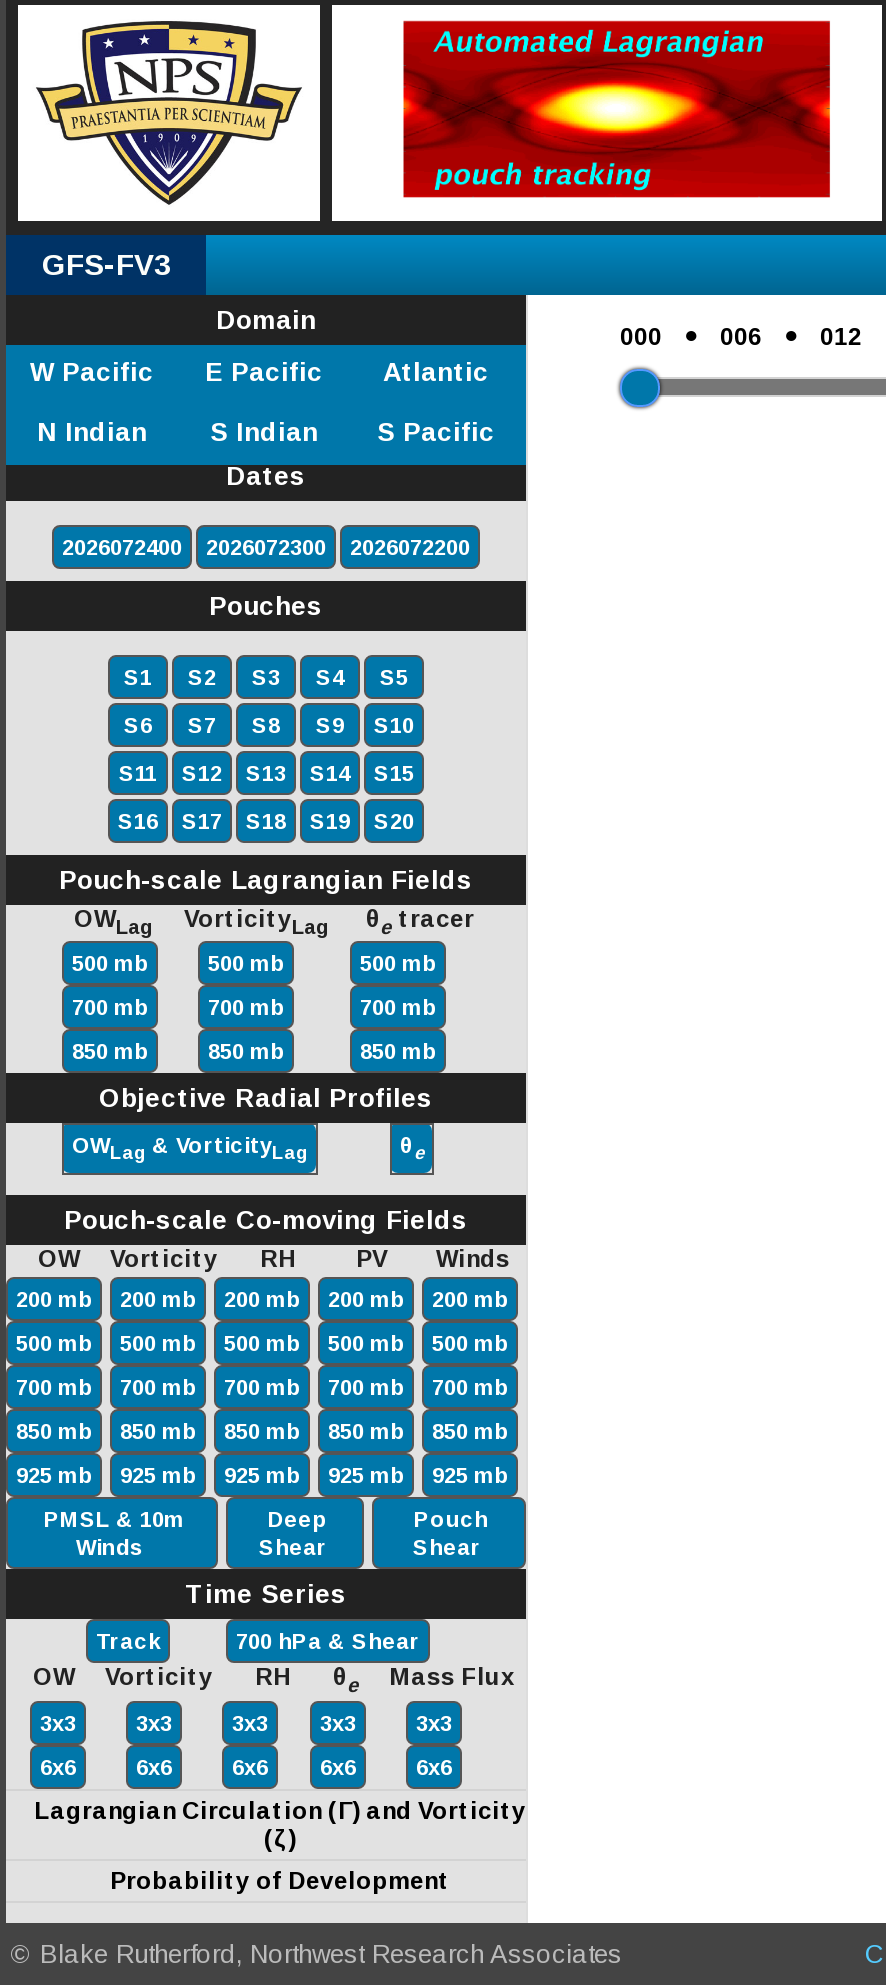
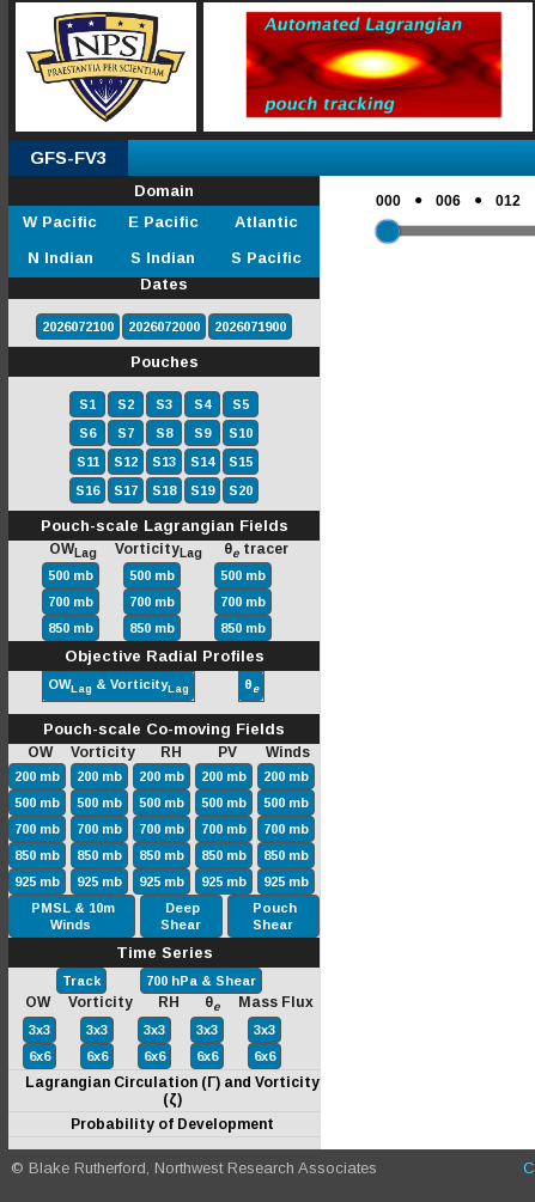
[62,535,182,559] 2026072400 -> [42,319,114,334] 2026072100
[206,535,326,559] 2026072300 -> [128,319,200,334] 2026072000
[350,535,470,559] 2026072200 -> [214,319,286,334] 2026071900

